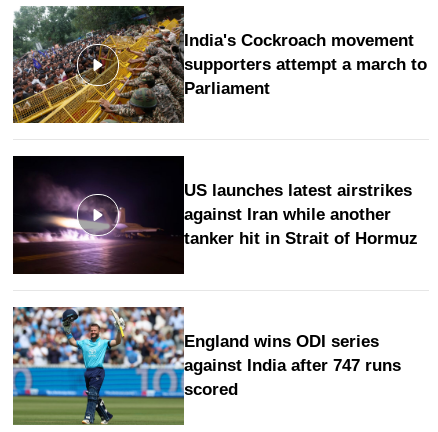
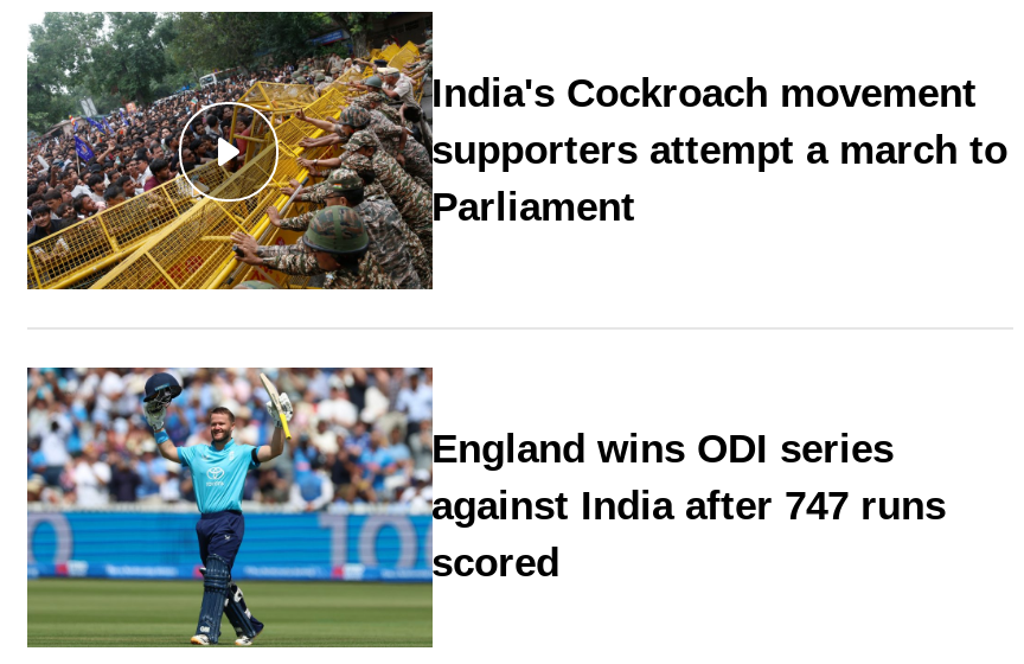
[12,155,417,275] [image] | US launches latest airstrikes | against Iran while another | tanker hit in Strait of Hormuz -> none

